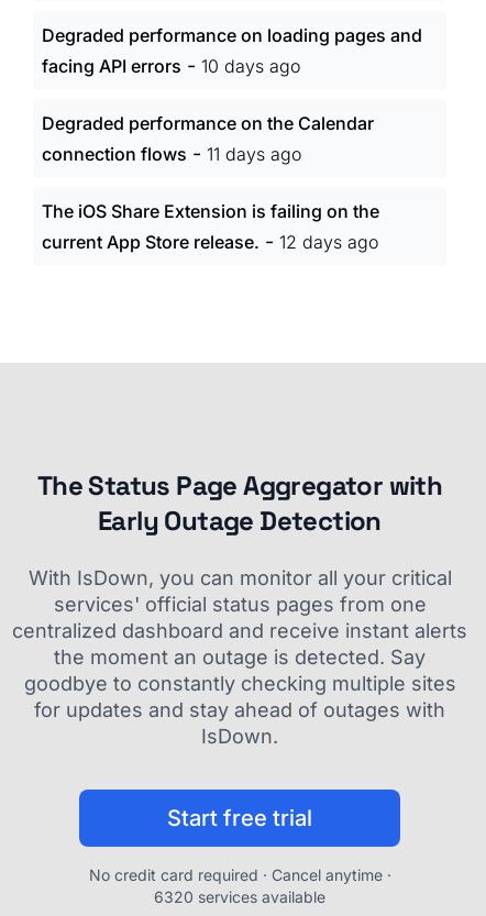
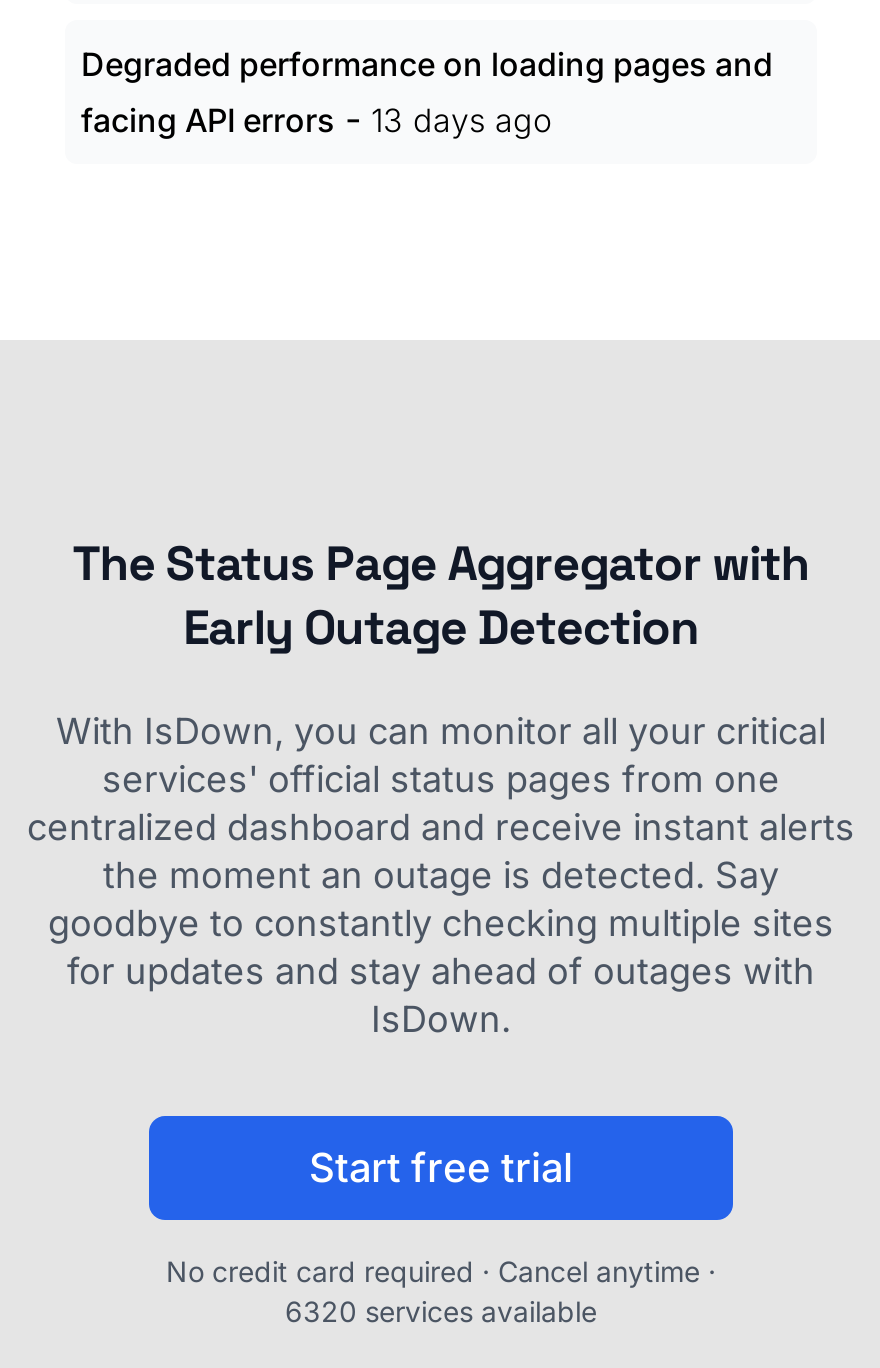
[42,54,379,253] facing API errors - 10 days ago | Degraded performance on the Calendar | connection flows - 11 days ago | The iOS Share Extension is failing on the | current App Store release. - 12 days ago -> [81,98,551,140] facing API errors - 13 days ago

